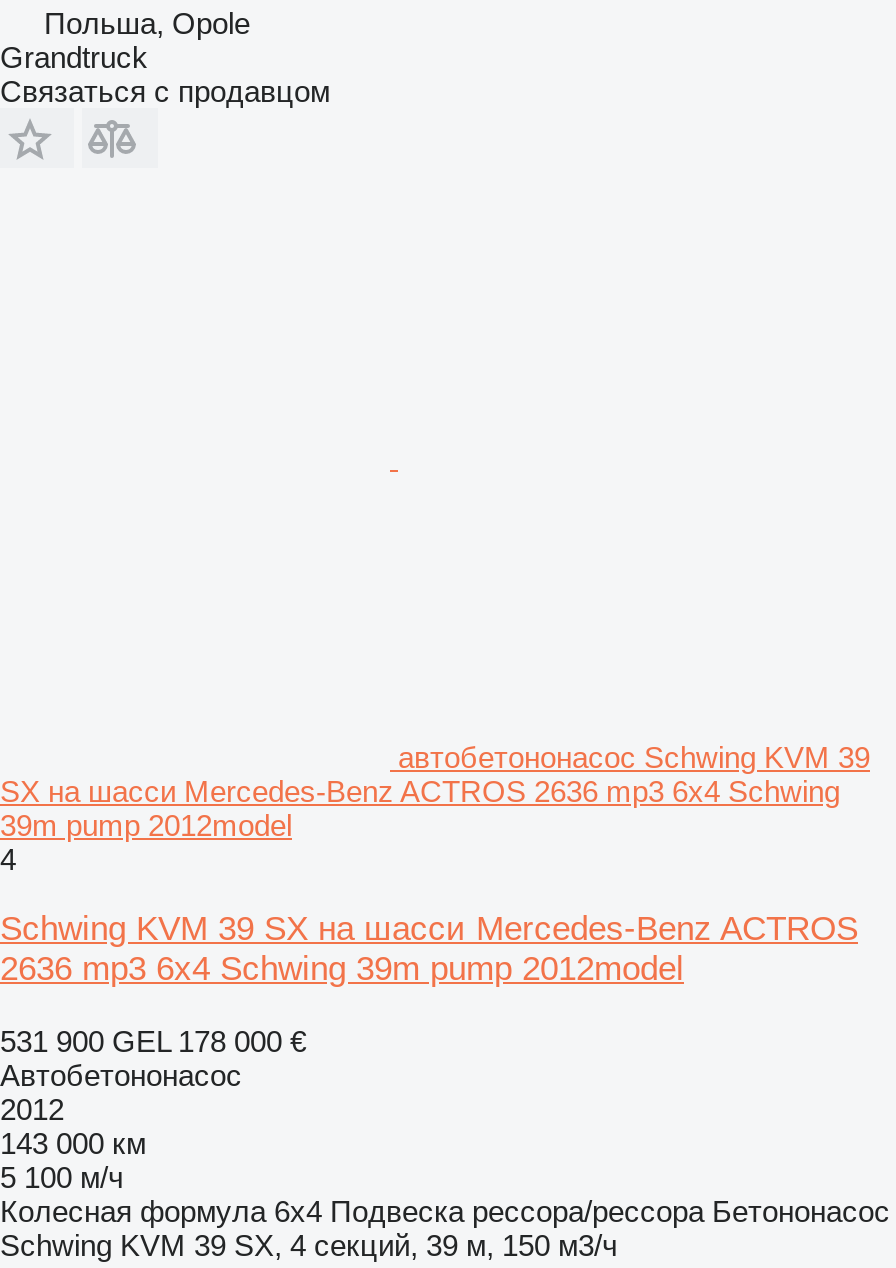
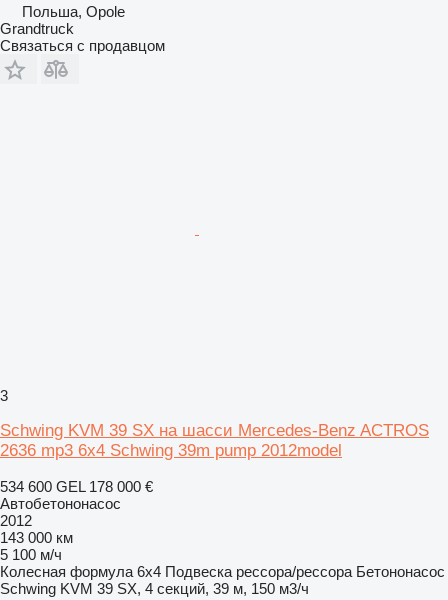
[0,740,870,876] автобетононасос Schwing KVM 39 | SX на шасси Mercedes-Benz ACTROS 2636 mp3 6x4 Schwing | 39m pump 2012model | 4 -> [0,387,8,404] 3
[0,1024,306,1058] 531 900 GEL 178 000 € -> [0,478,153,495] 534 600 GEL 178 000 €

